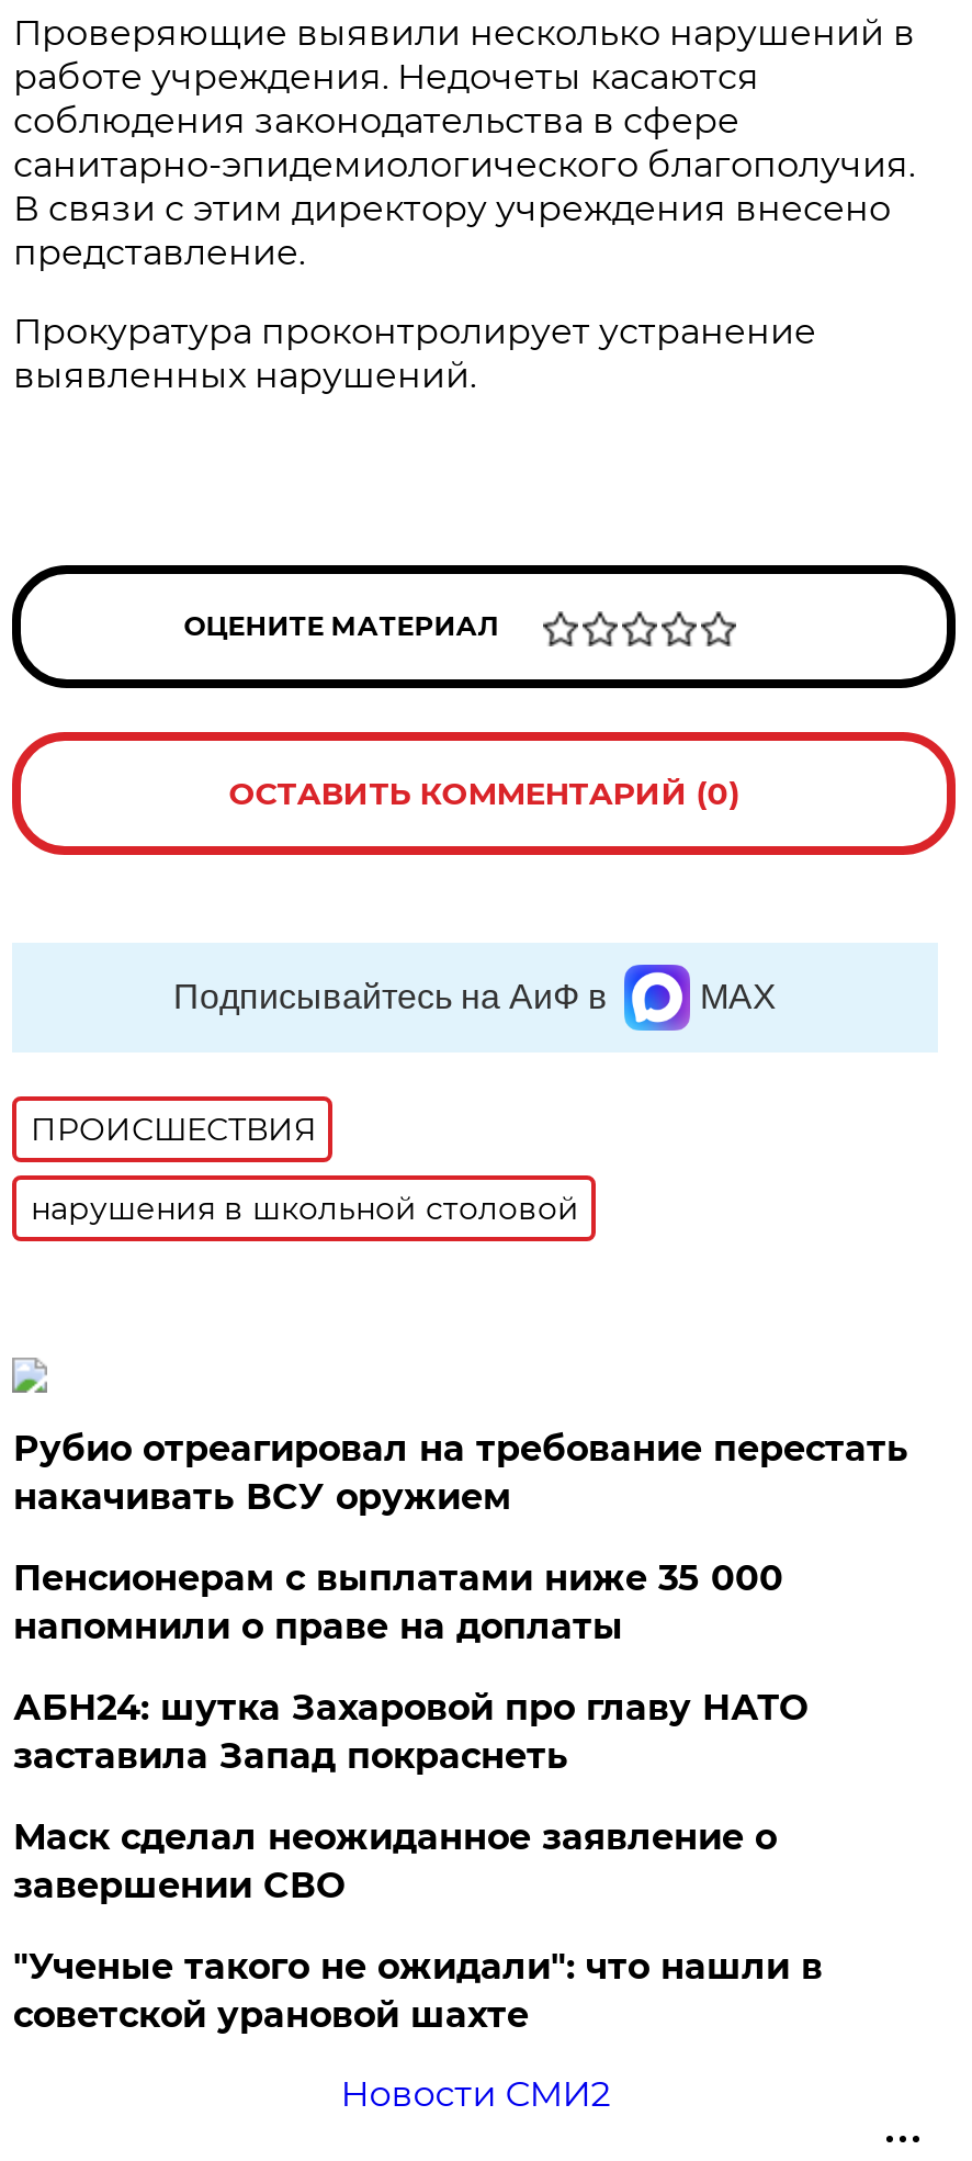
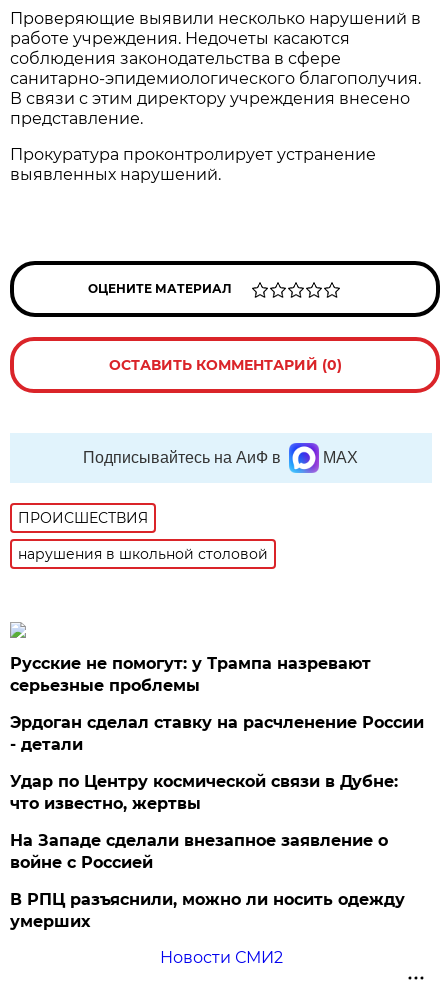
[13,1428,908,1518] Рубио отреагировал на требование перестать | накачивать ВСУ оружием -> [10,654,371,695] Русские не помогут: у Трампа назревают | серьезные проблемы
[13,1557,783,1647] Пенсионерам с выплатами ниже 35 000 | напомнили о праве на доплаты -> [10,713,424,754] Эрдоган сделал ставку на расчленение России | - детали
[13,1687,807,1777] АБН24: шутка Захаровой про главу НАТО | заставила Запад покраснеть -> [10,772,398,813] Удар по Центру космической связи в Дубне: | что известно, жертвы
[13,1816,777,1906] Маск сделал неожиданное заявление о | завершении СВО -> [10,831,388,872] На Западе сделали внезапное заявление о | войне с Россией
[13,1946,823,2036] "Ученые такого не ожидали": что нашли в | советской урановой шахте -> [10,890,405,931] В РПЦ разъяснили, можно ли носить одежду | умерших

